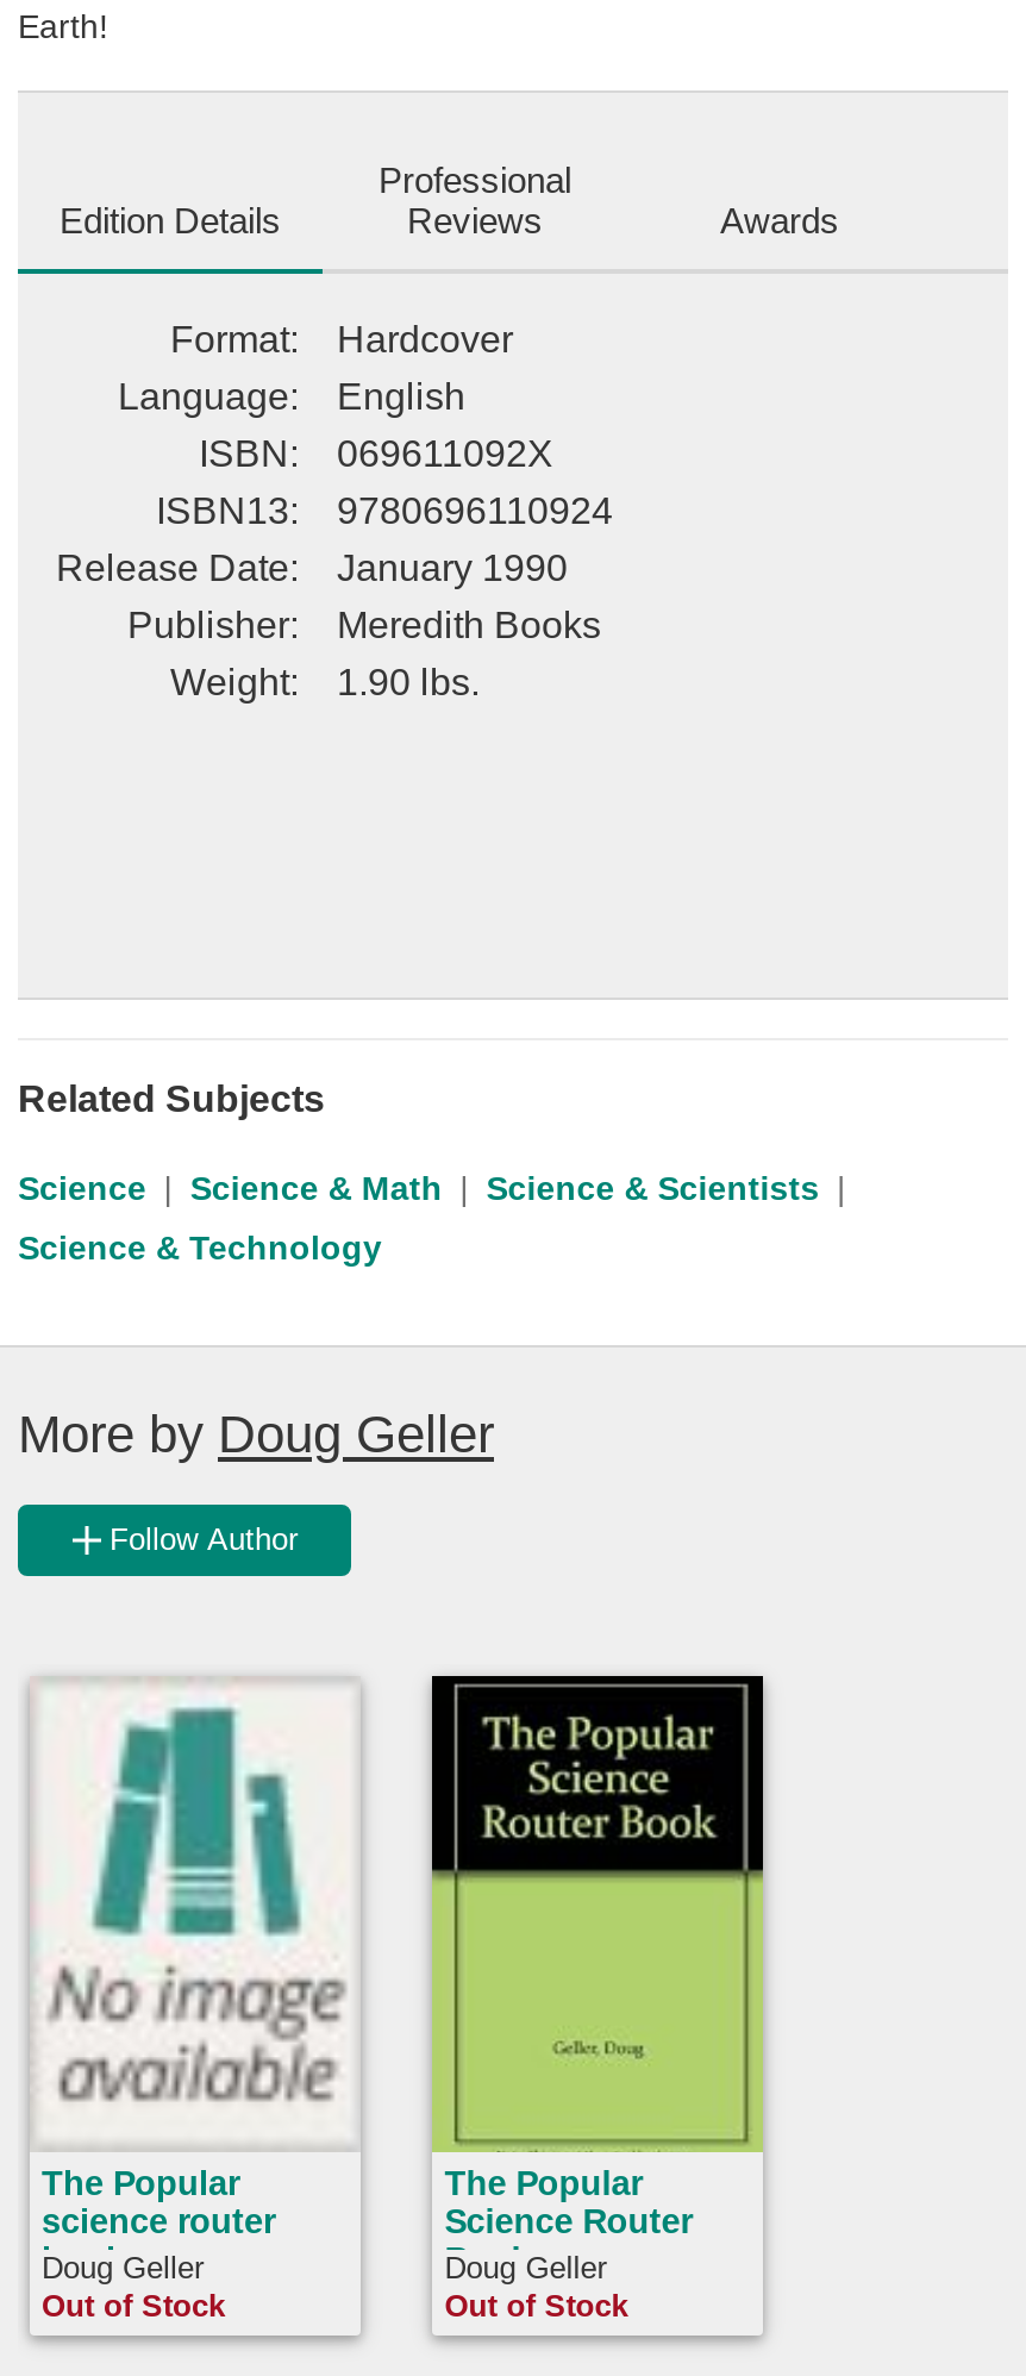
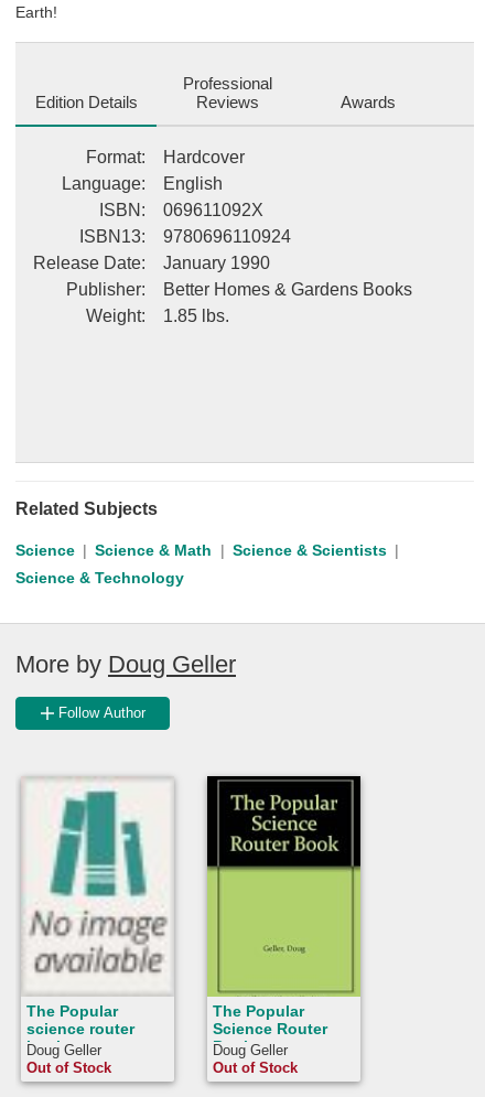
[337,605,601,646] Meredith Books -> [163,280,412,299] Better Homes & Gardens Books
[170,663,480,703] Weight: 1.90 lbs. -> [86,307,229,326] Weight: 1.85 lbs.

